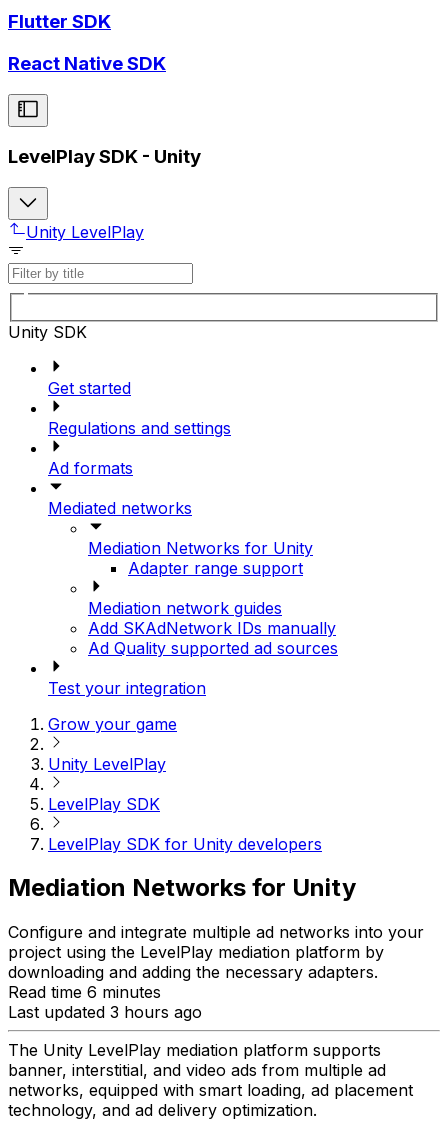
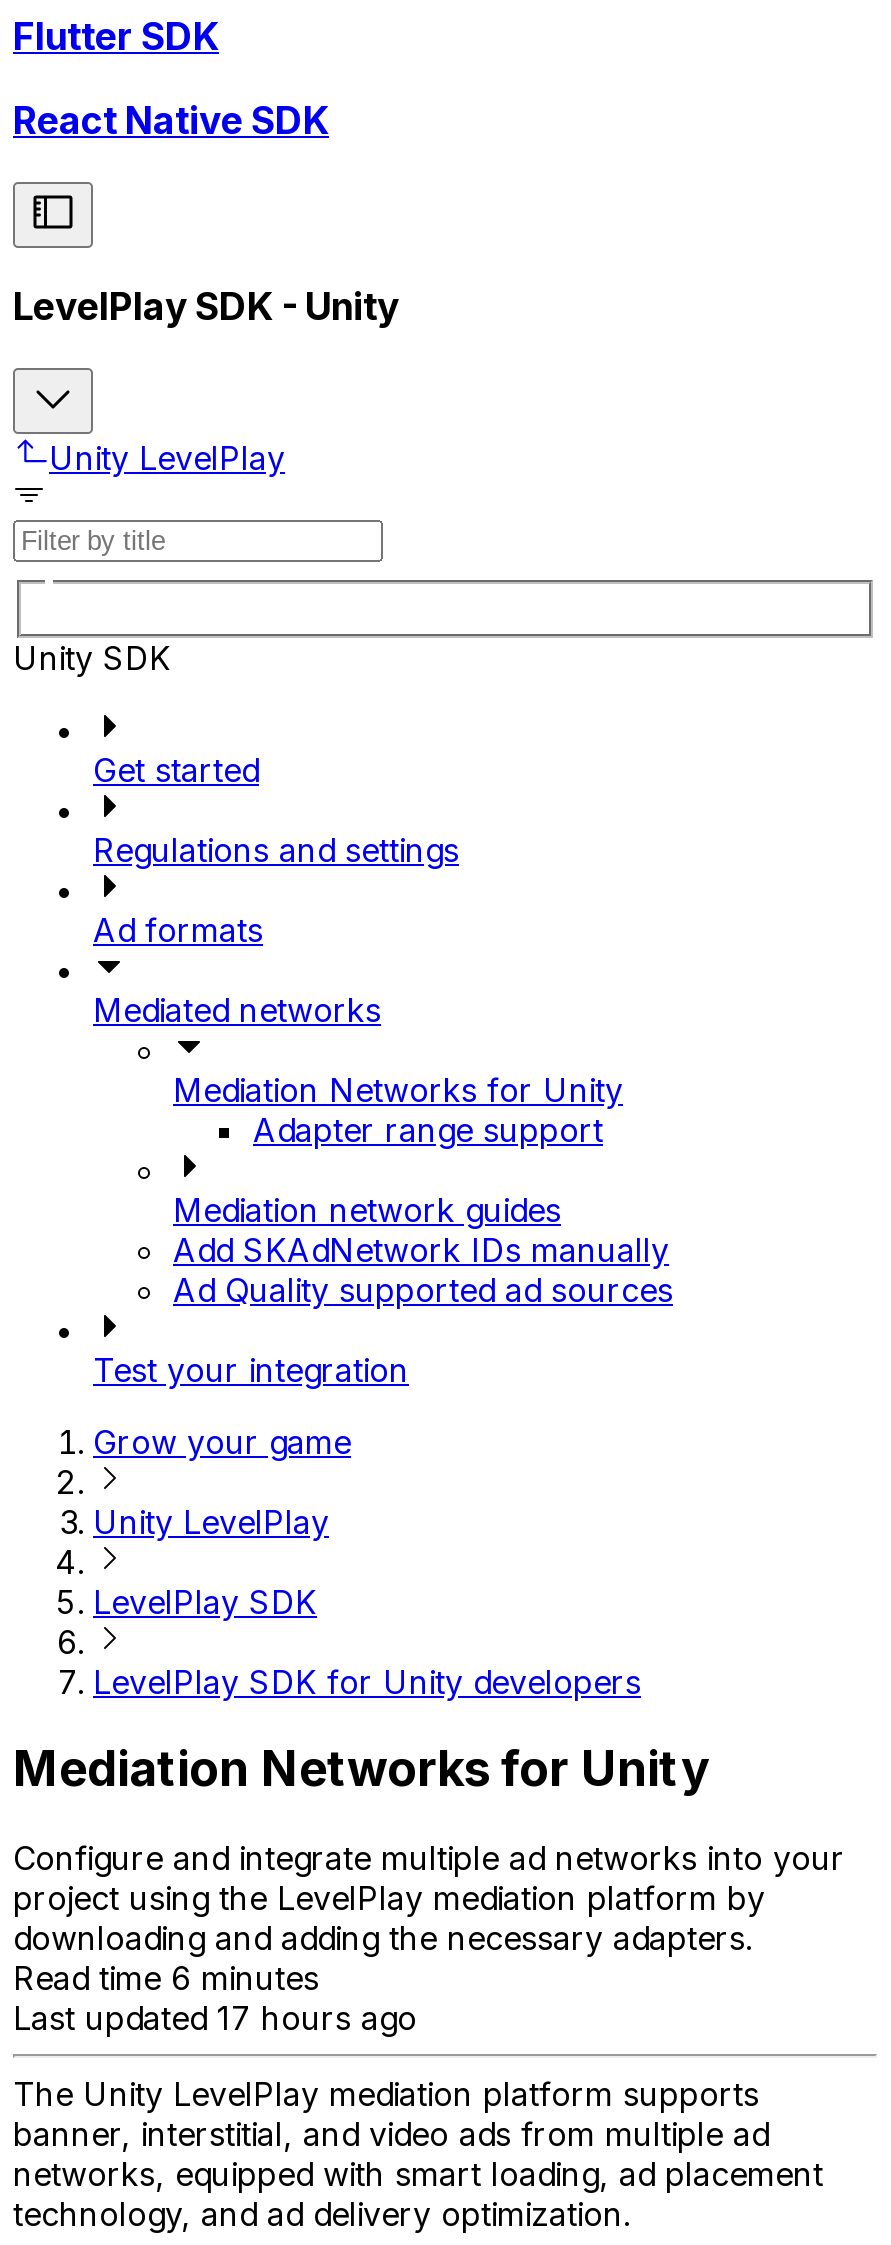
[8,1002,202,1022] Last updated 3 hours ago -> [13,1999,417,2039] Last updated 17 hours ago

